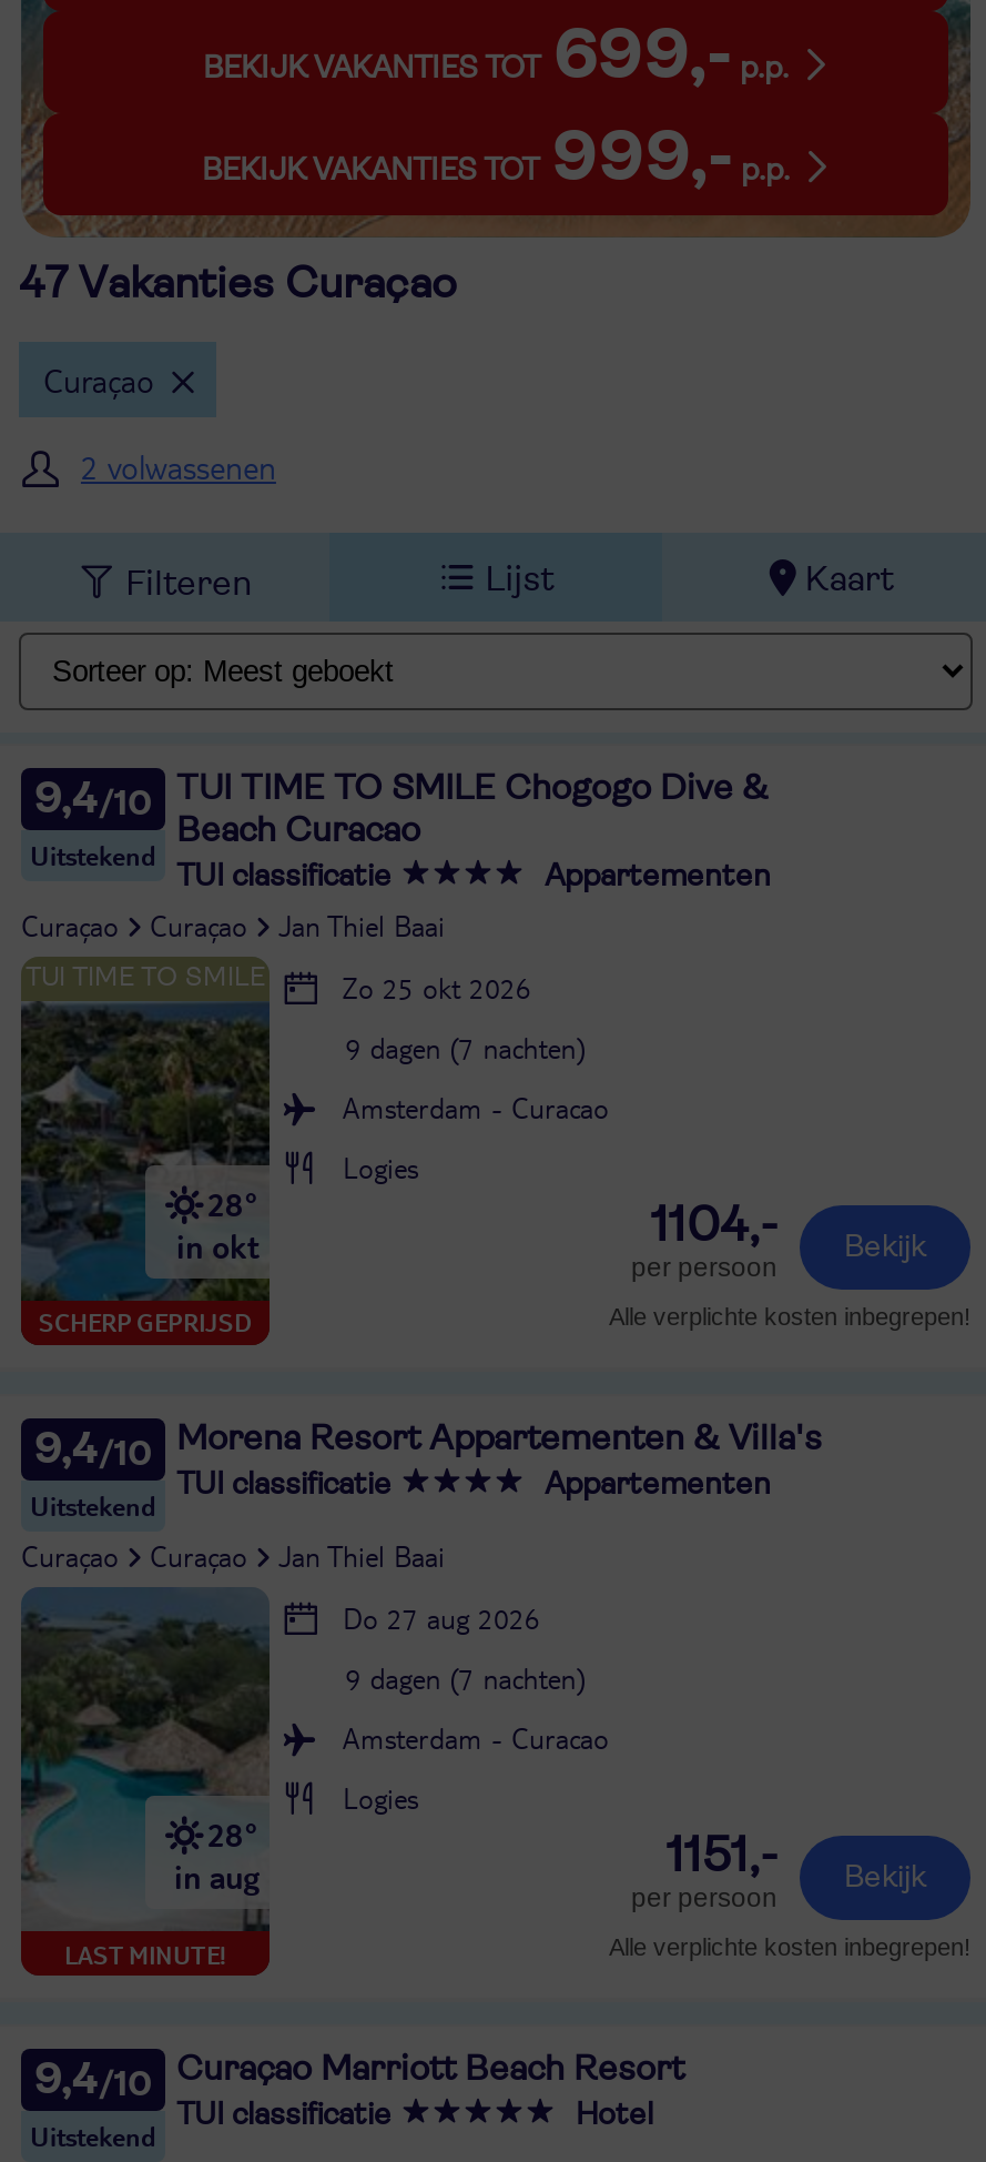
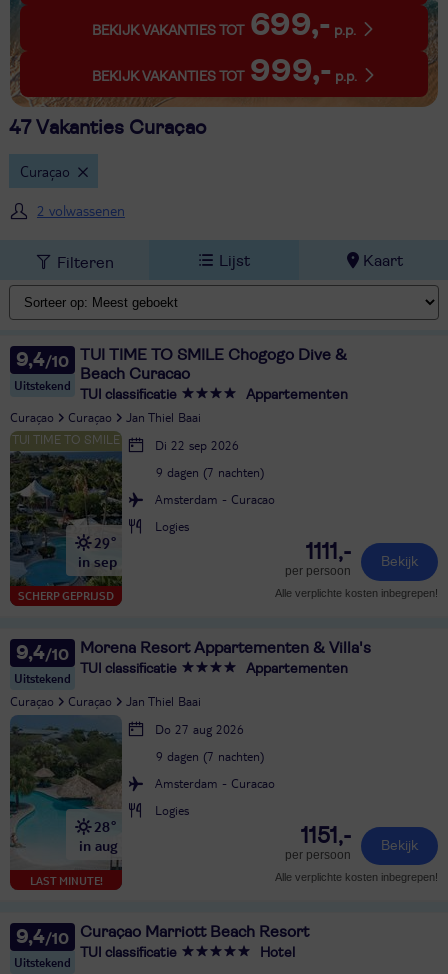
[343,969,531,1004] Zo 25 okt 2026 -> [155,436,239,452] Di 22 sep 2026
[176,1182,258,1264] 28° | in okt -> [78,532,117,569] 29° | in sep
[651,1200,777,1249] 1104,- -> [306,540,351,562] 1111,-

